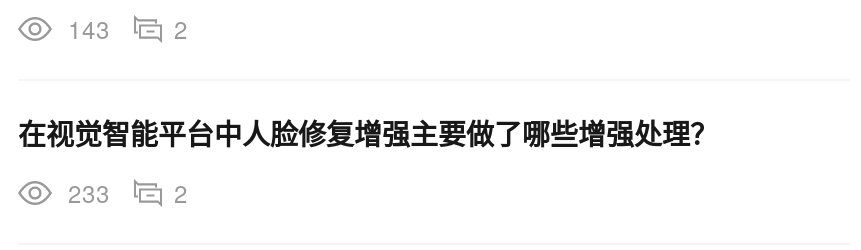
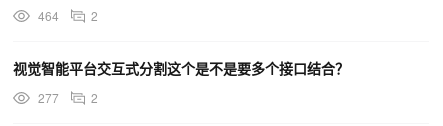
[68,11,188,45] 143 2 -> [38,7,98,24] 464 2
[18,113,718,153] 在视觉智能平台中人脸修复增强主要做了哪些增强处理？ -> [13,58,349,78] 视觉智能平台交互式分割这个是不是要多个接口结合？
[68,175,188,209] 233 2 -> [38,89,98,106] 277 2

